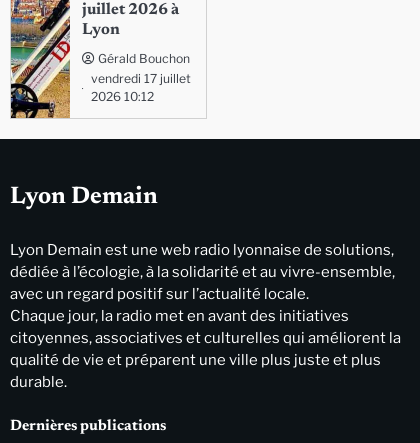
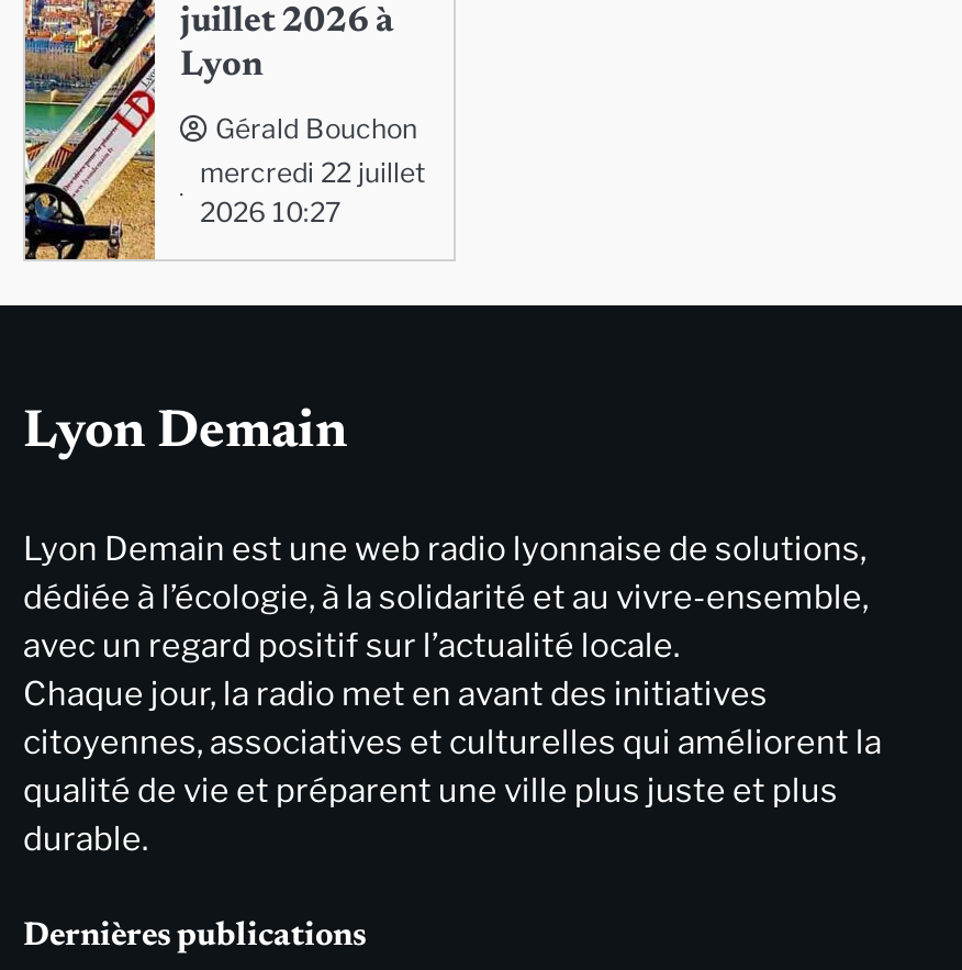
[90,71,190,86] vendredi 17 juillet -> [200,157,426,190] mercredi 22 juillet
[90,89,153,104] 2026 10:12 -> [200,196,340,229] 2026 10:27

